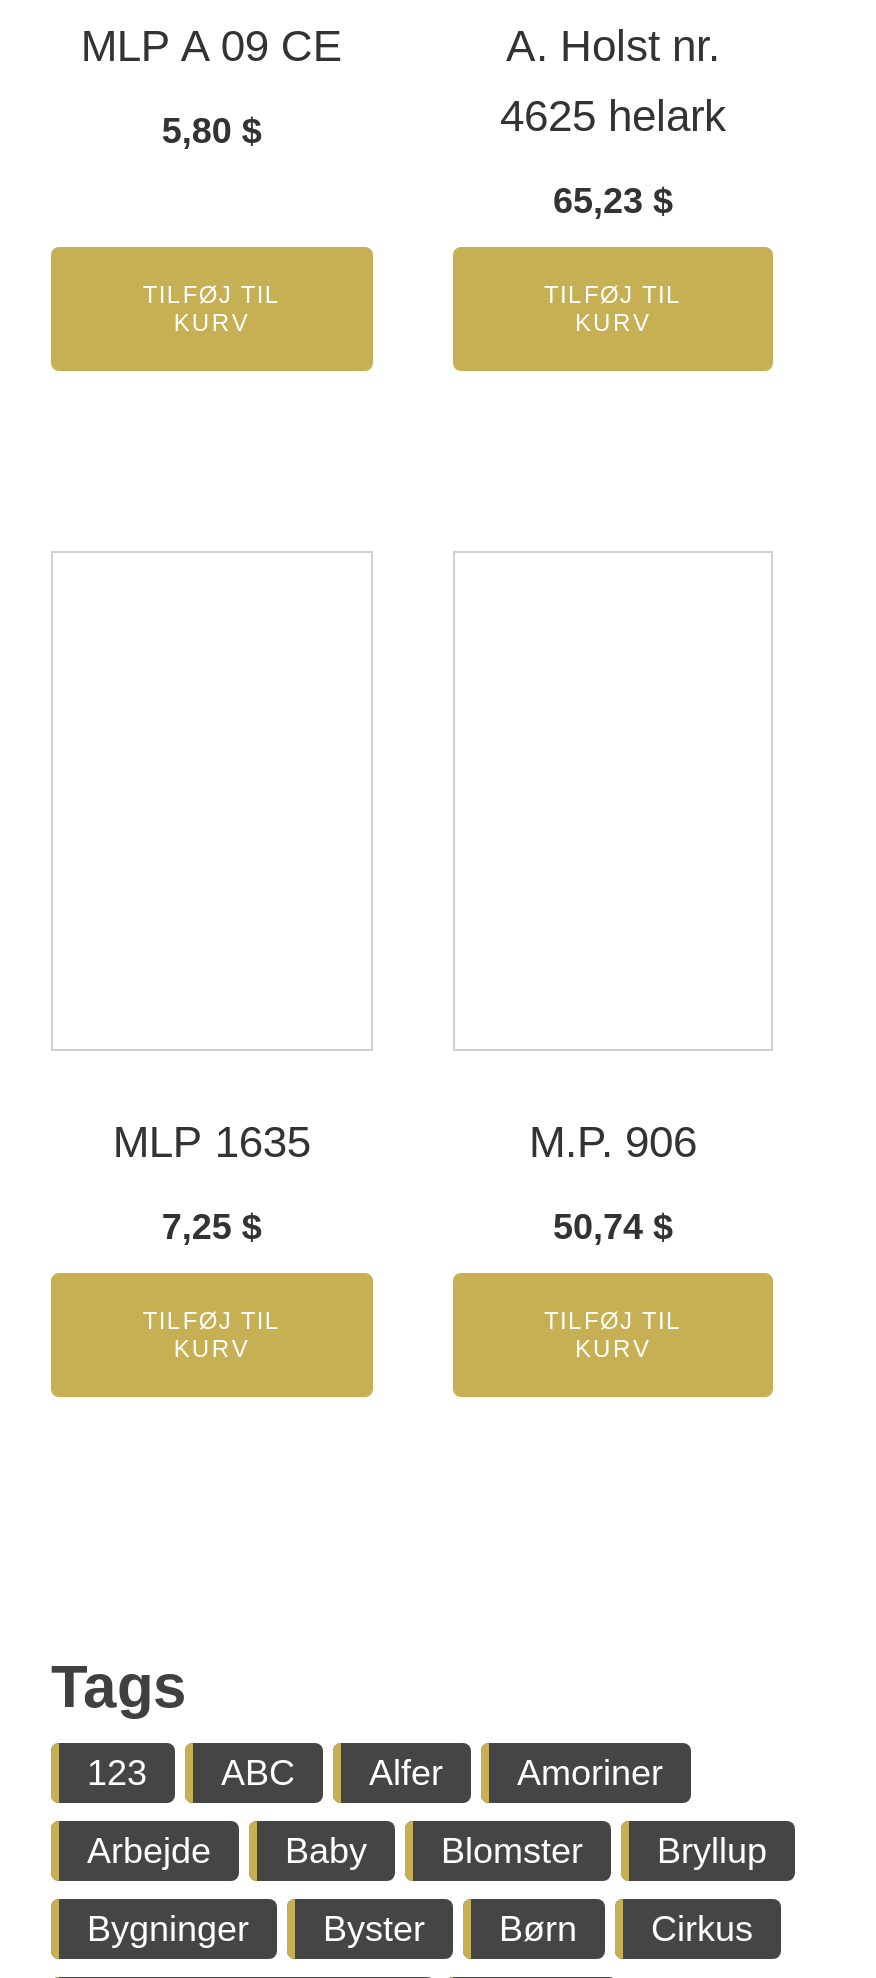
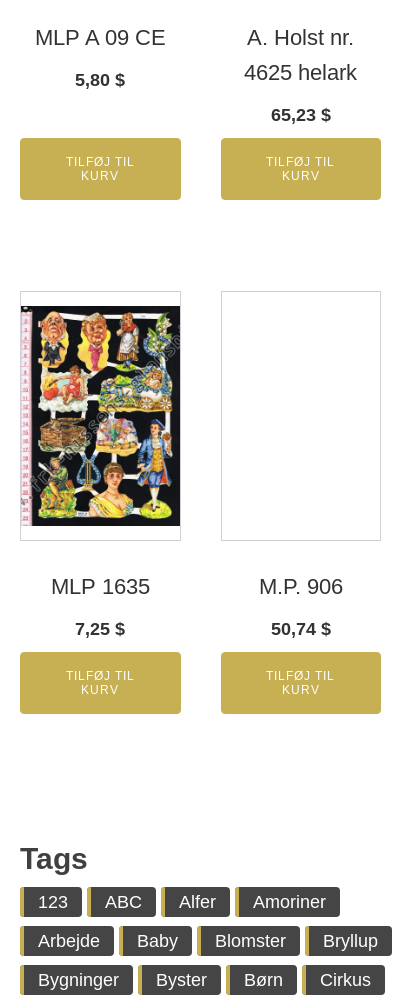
none -> [20,305,181,527] [image]

